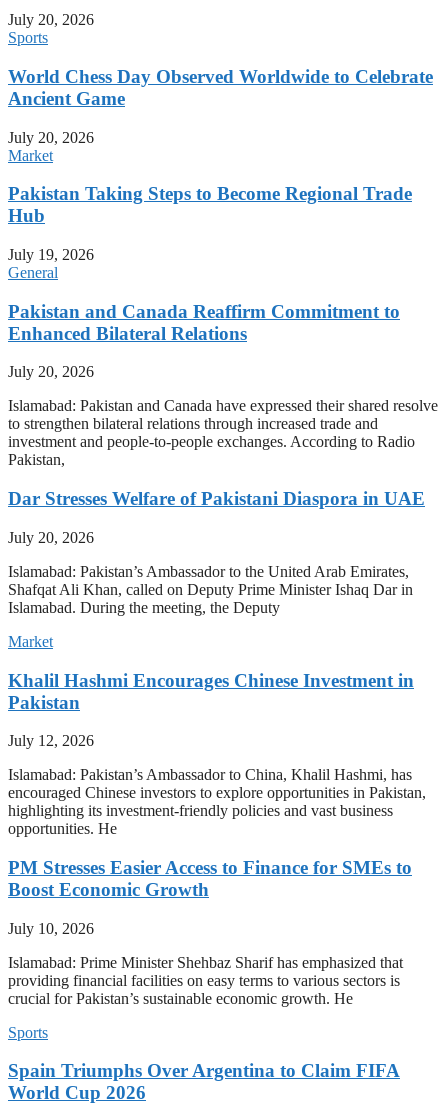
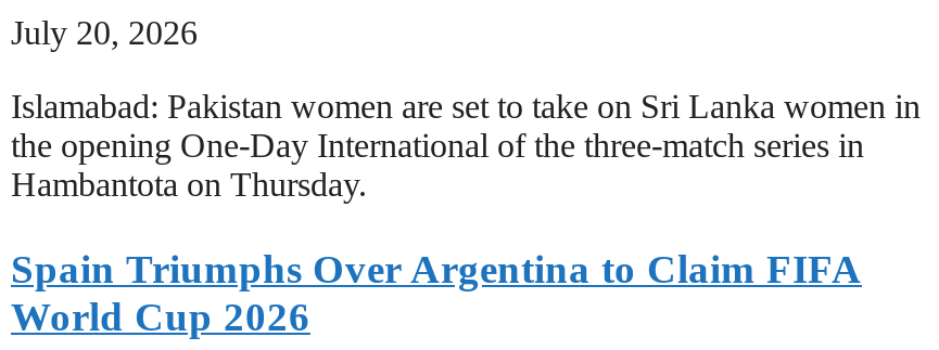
[8,29,438,1041] Sports | World Chess Day Observed Worldwide to Celebrate | Ancient Game | July 20, 2026 | Market | Pakistan Taking Steps to Become Regional Trade | Hub | July 19, 2026 | General | Pakistan and Canada Reaffirm Commitment to | Enhanced Bilateral Relations | July 20, 2026 | Islamabad: Pakistan and Canada have expressed their shared resolve | to strengthen bilateral relations through increased trade and | investment and people-to-people exchanges. According to Radio | Pakistan, | Dar Stresses Welfare of Pakistani Diaspora in UAE | July 20, 2026 | Islamabad: Pakistan’s Ambassador to the United Arab Emirates, | Shafqat Ali Khan, called on Deputy Prime Minister Ishaq Dar in | Islamabad. During the meeting, the Deputy | Market | Khalil Hashmi Encourages Chinese Investment in | Pakistan | July 12, 2026 | Islamabad: Pakistan’s Ambassador to China, Khalil Hashmi, has | encouraged Chinese investors to explore opportunities in Pakistan, | highlighting its investment-friendly policies and vast business | opportunities. He | PM Stresses Easier Access to Finance for SMEs to | Boost Economic Growth | July 10, 2026 | Islamabad: Prime Minister Shehbaz Sharif has emphasized that | providing financial facilities on easy terms to various sectors is | crucial for Pakistan’s sustainable economic growth. He | Sports -> [11,88,921,203] Islamabad: Pakistan women are set to take on Sri Lanka women in | the opening One-Day International of the three-match series in | Hambantota on Thursday.

